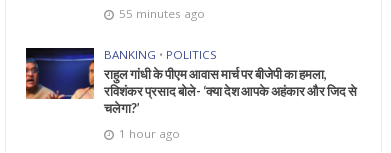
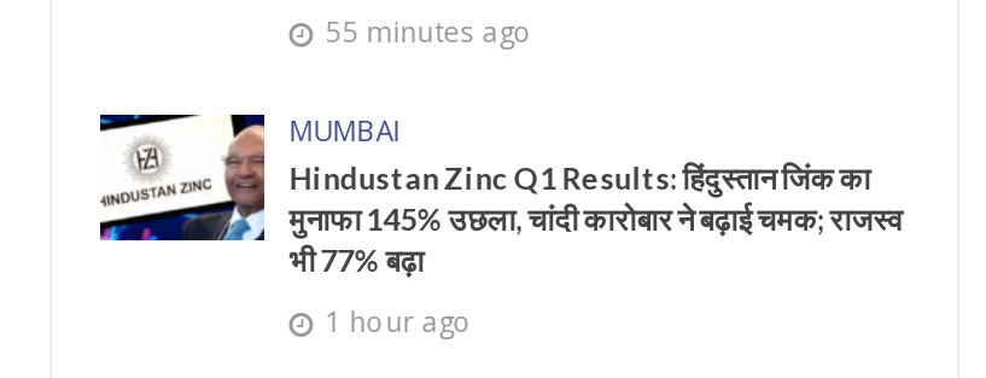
[25,47,357,116] [image] | BANKING • POLITICS | राहुल गांधी के पीएम आवास मार्च पर बीजेपी का हमला, | रविशंकर प्रसाद बोले- ‘क्या देश आपके अहंकार और जिद से | चलेगा?’ -> [98,112,902,280] [image] | MUMBAI | Hindustan Zinc Q1 Results: हिंदुस्तान जिंक का | मुनाफा 145% उछला, चांदी कारोबार ने बढ़ाई चमक; राजस्व | भी 77% बढ़ा

